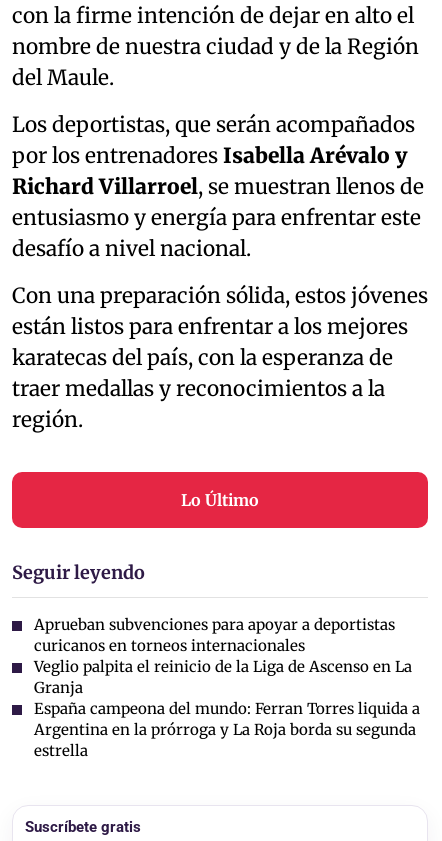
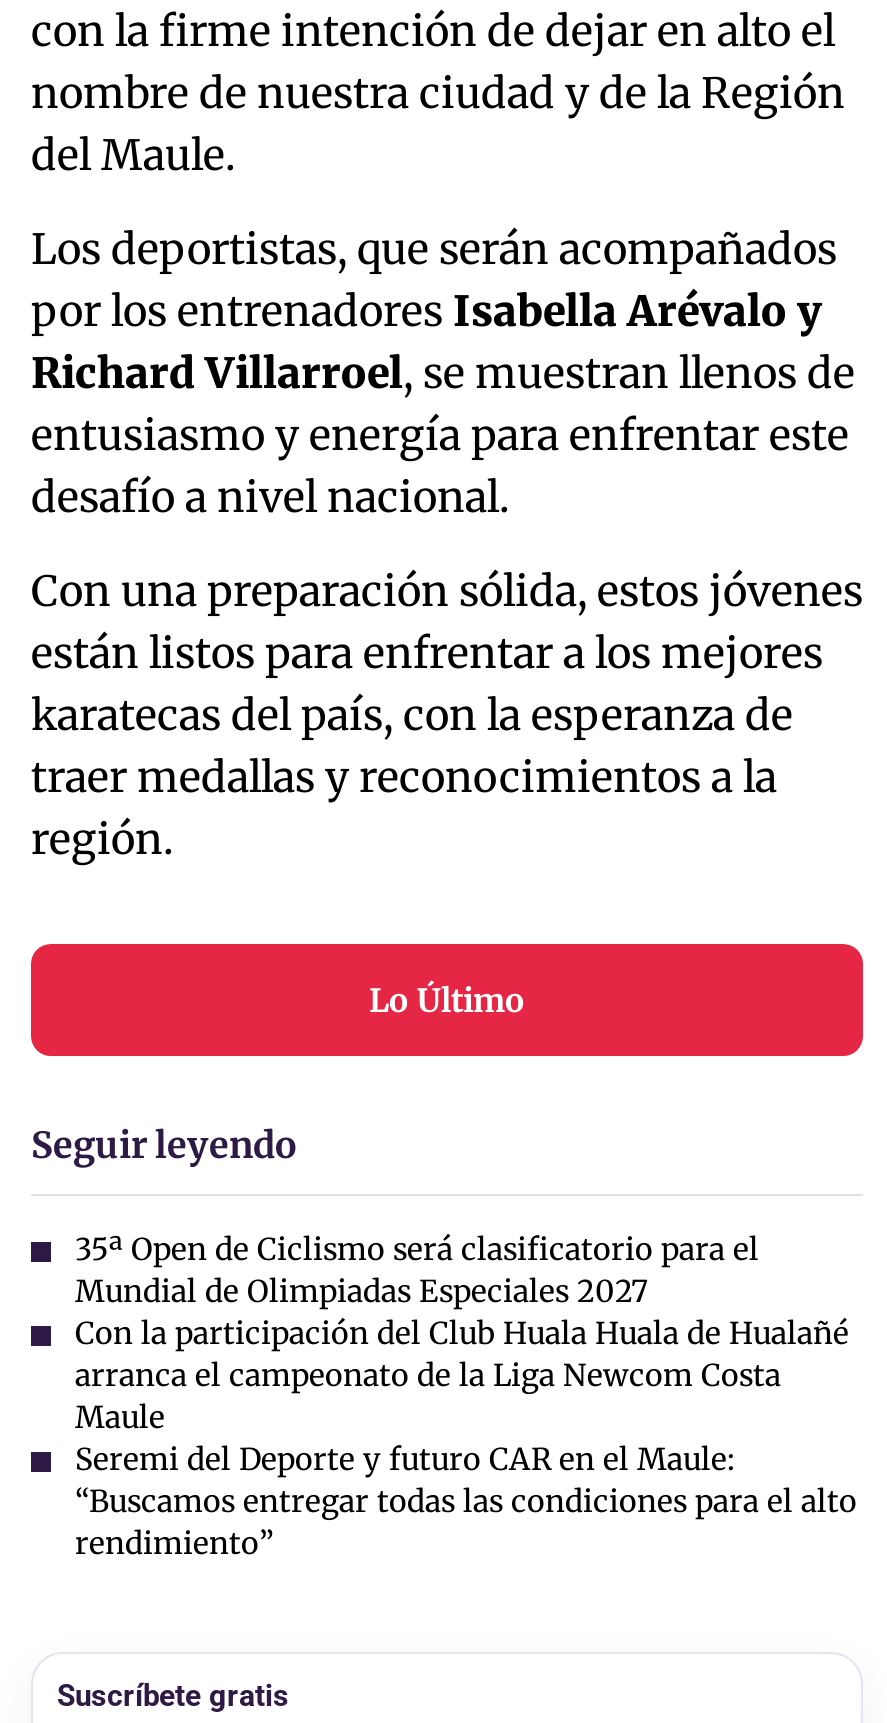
[34,615,420,760] Aprueban subvenciones para apoyar a deportistas | curicanos en torneos internacionales | Veglio palpita el reinicio de la Liga de Ascenso en La | Granja | España campeona del mundo: Ferran Torres liquida a | Argentina en la prórroga y La Roja borda su segunda | estrella -> [75,1230,857,1562] 35ª Open de Ciclismo será clasificatorio para el | Mundial de Olimpiadas Especiales 2027 | Con la participación del Club Huala Huala de Hualañé | arranca el campeonato de la Liga Newcom Costa | Maule | Seremi del Deporte y futuro CAR en el Maule: | “Buscamos entregar todas las condiciones para el alto | rendimiento”

